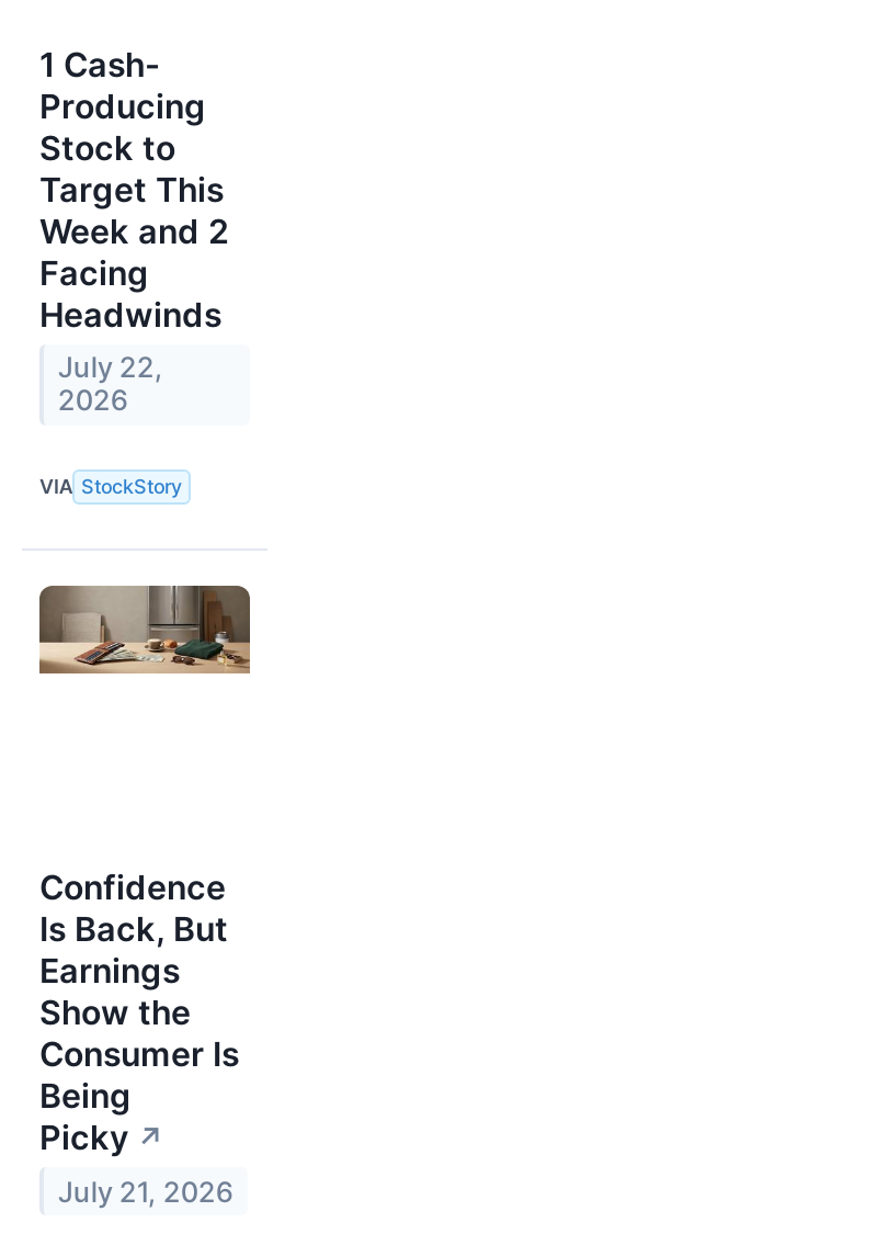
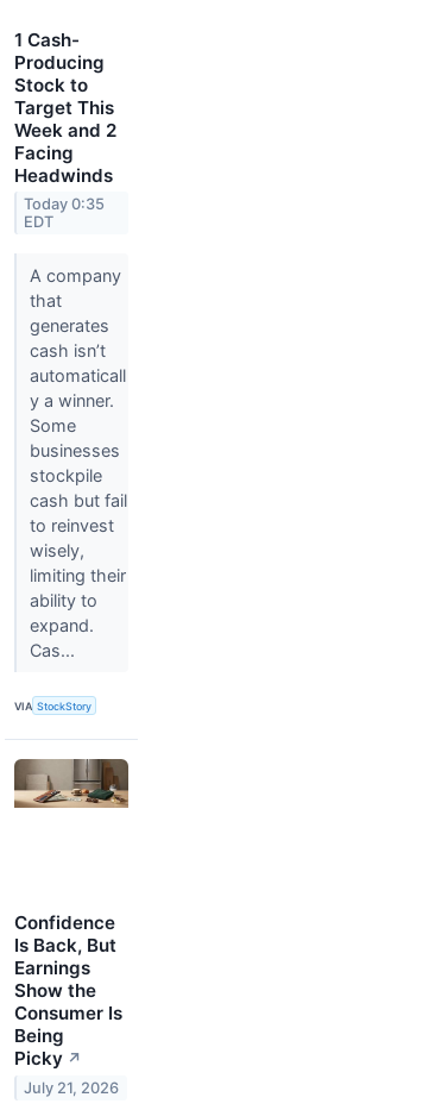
[58,352,163,418] July 22, | 2026 -> [24,195,127,661] Today 0:35 | EDT | A company | that | generates | cash isn’t | automaticall | y a winner. | Some | businesses | stockpile | cash but fail | to reinvest | wisely, | limiting their | ability to | expand. | Cas...

